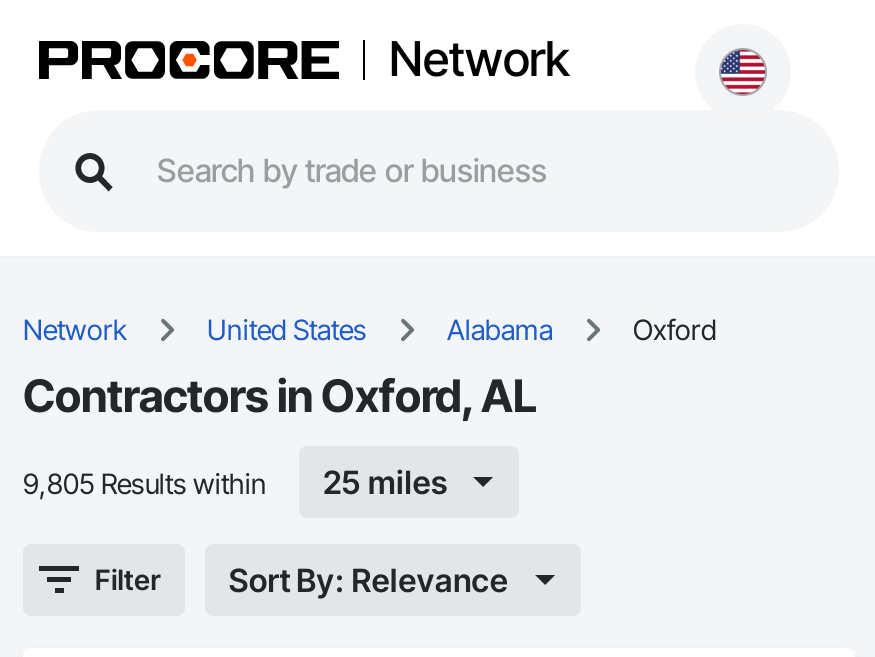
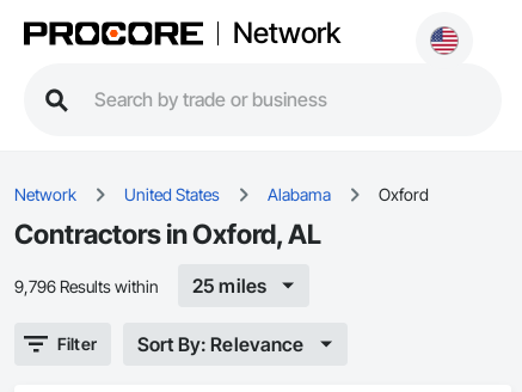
[23,465,267,499] 9,805 Results within -> [14,275,159,296] 9,796 Results within

